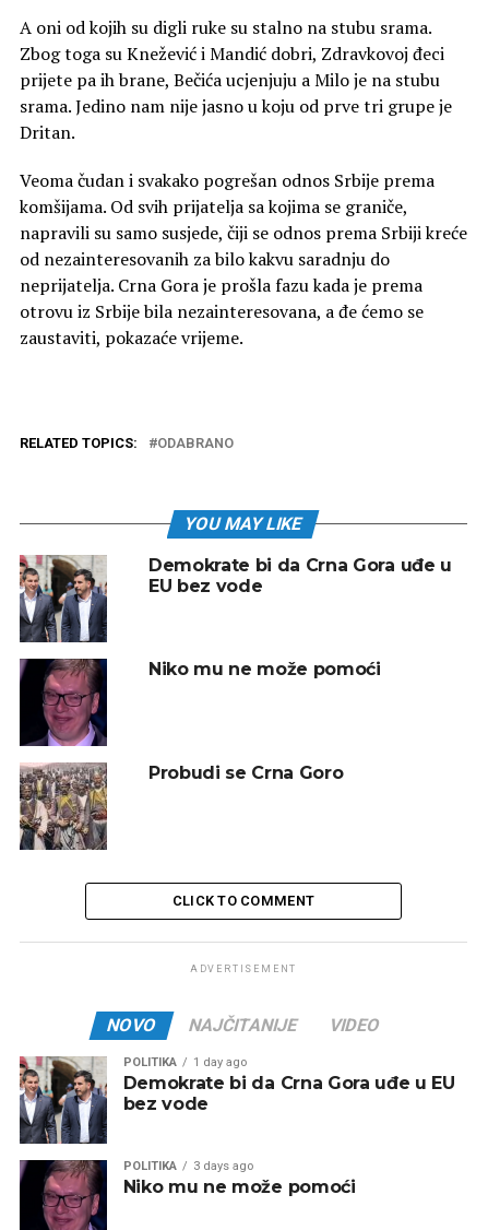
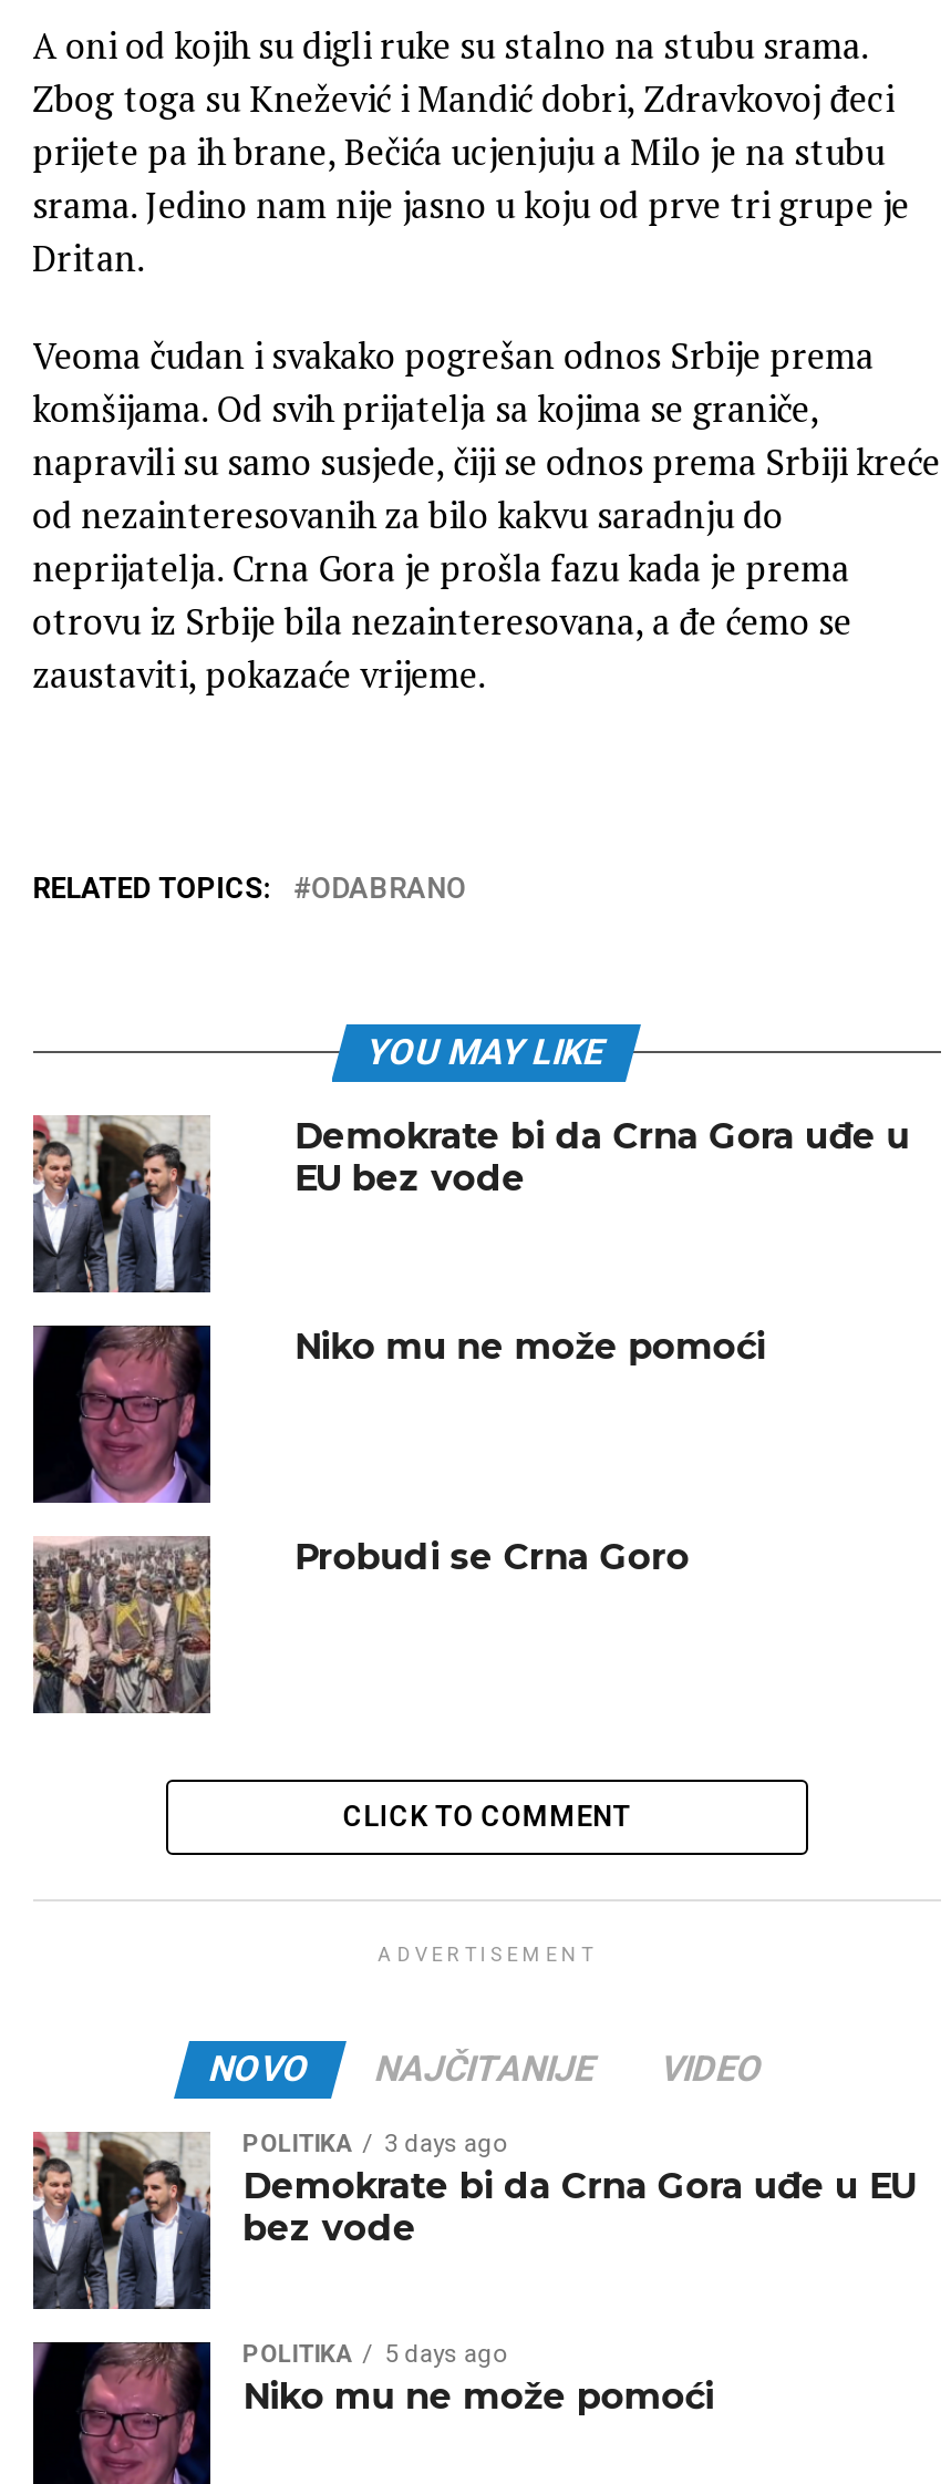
[123,1055,246,1069] POLITIKA 1 day ago -> [243,2129,506,2158] POLITIKA 3 days ago
[123,1159,253,1173] POLITIKA 3 days ago -> [243,2339,506,2368] POLITIKA 5 days ago

